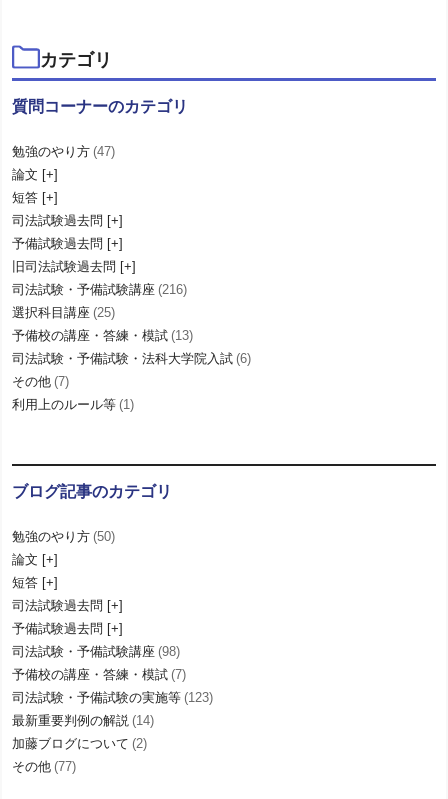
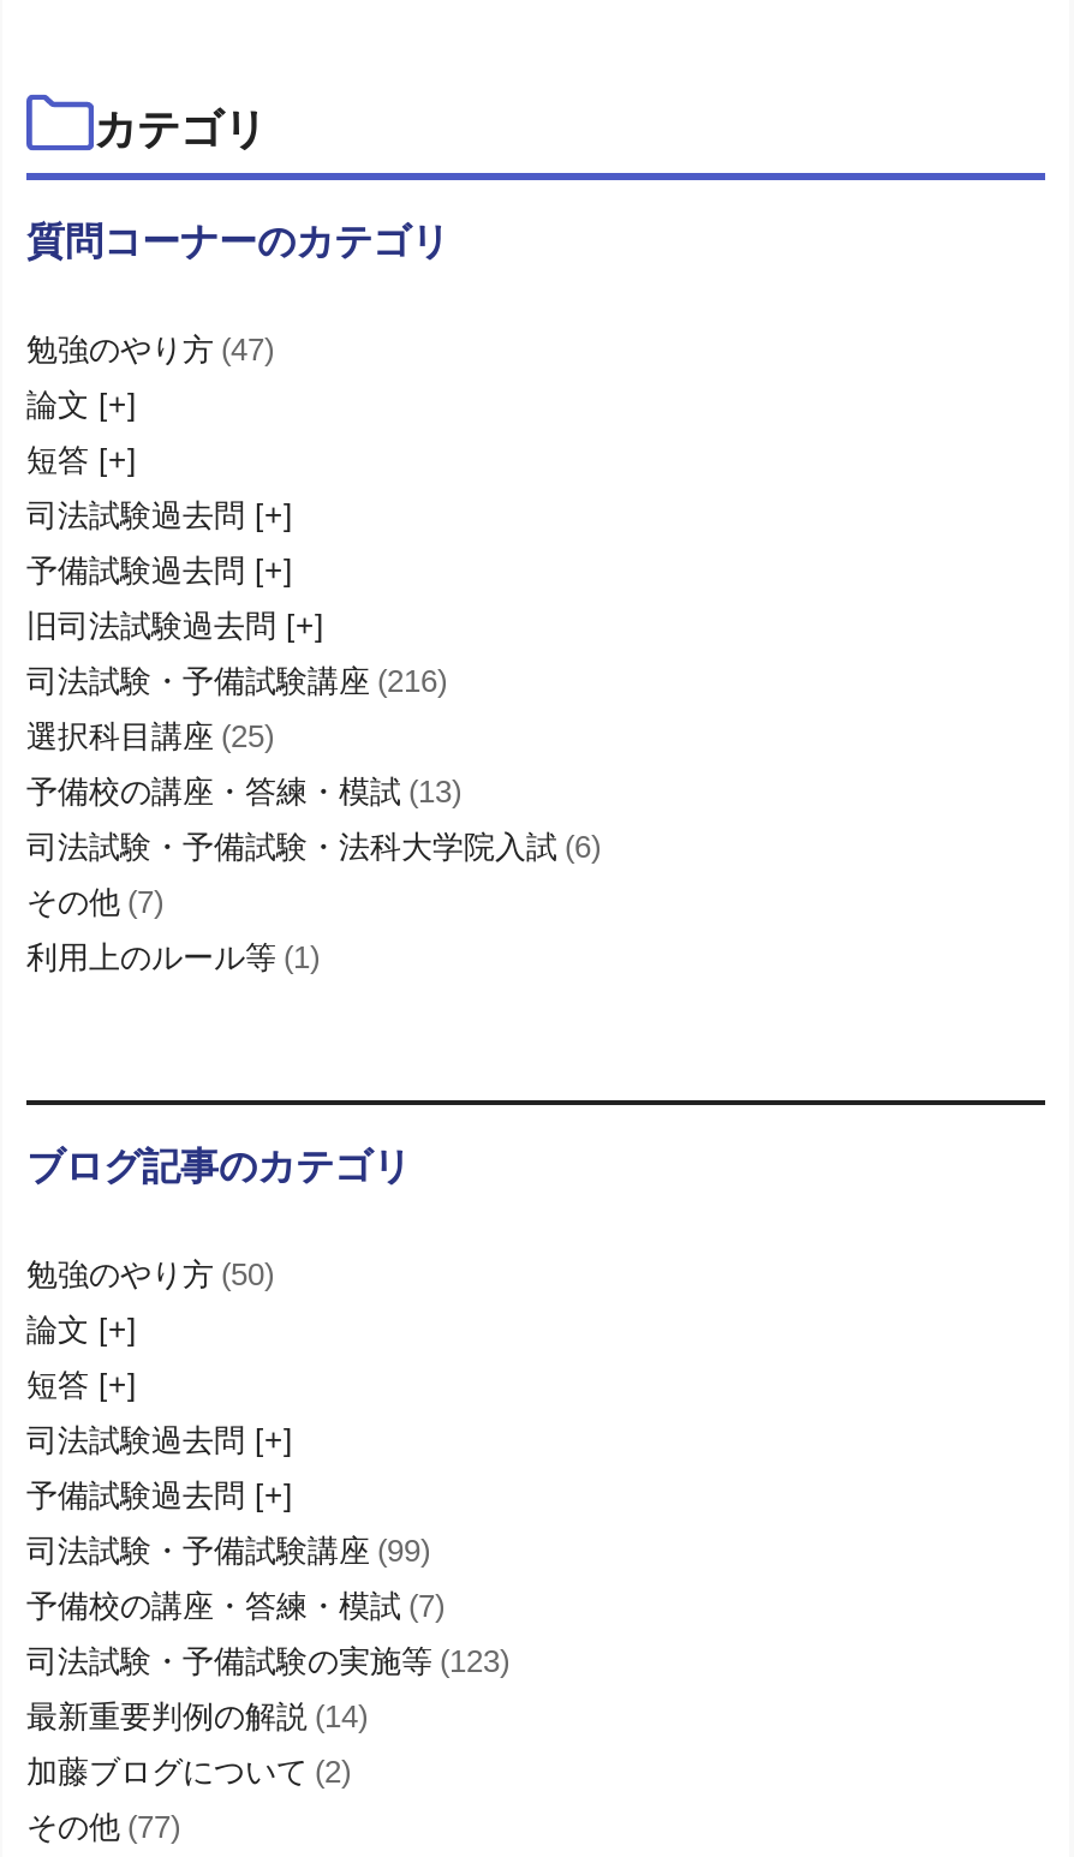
[12,644,180,659] 司法試験・予備試験講座 (98) -> [26,1532,430,1568] 司法試験・予備試験講座 (99)

